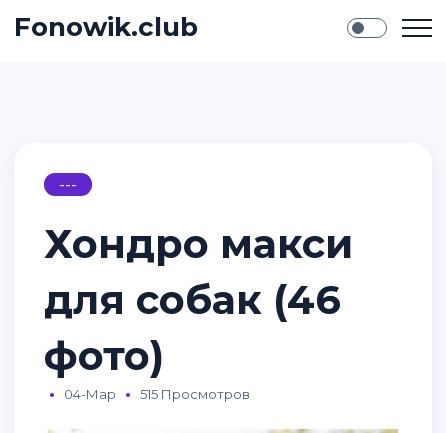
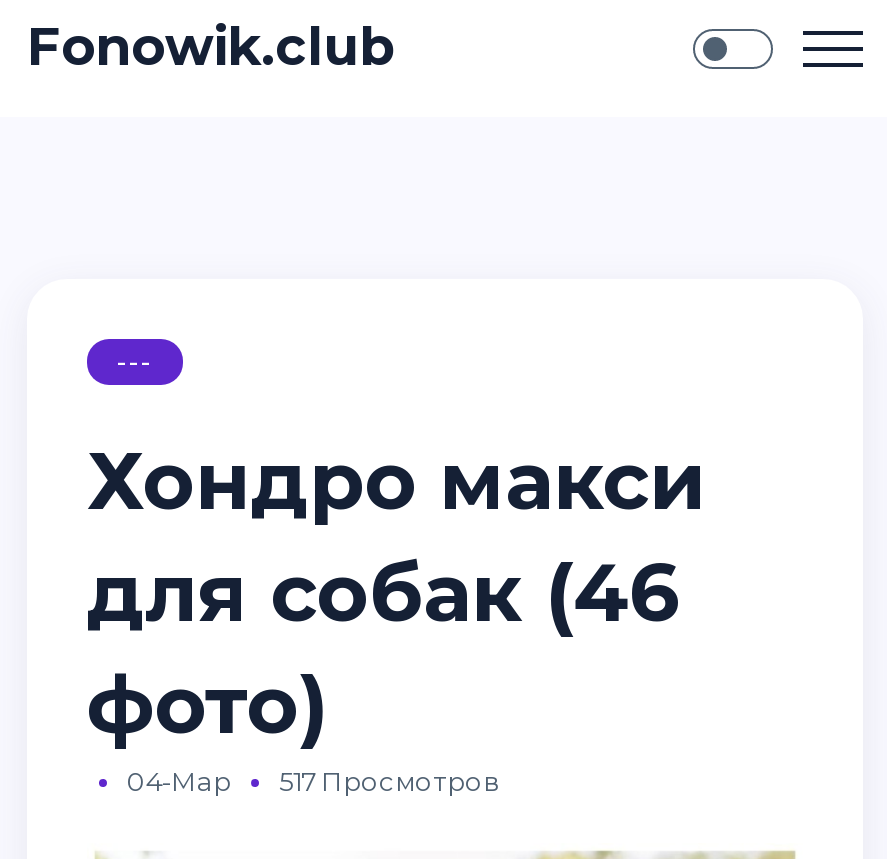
[64,386,250,402] 04-Мар 515 Просмотров -> [127,765,499,797] 04-Мар 517 Просмотров

